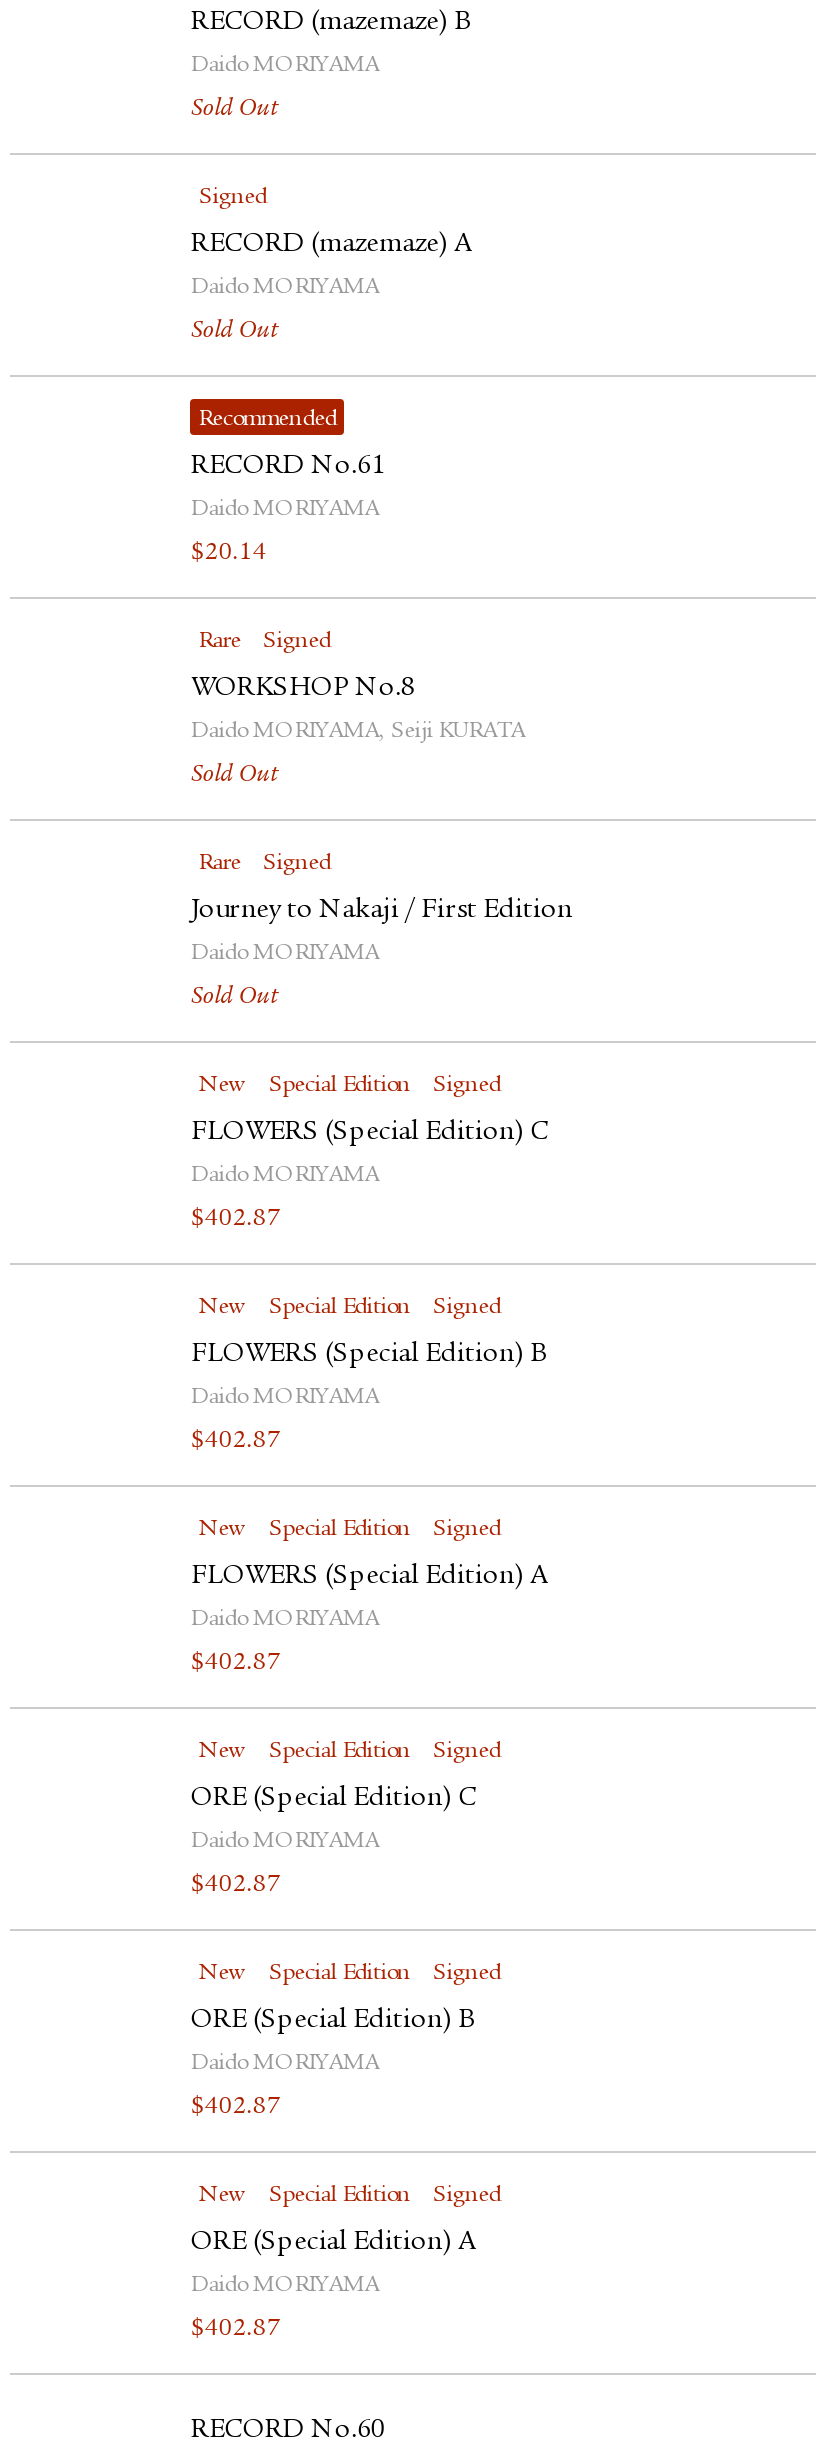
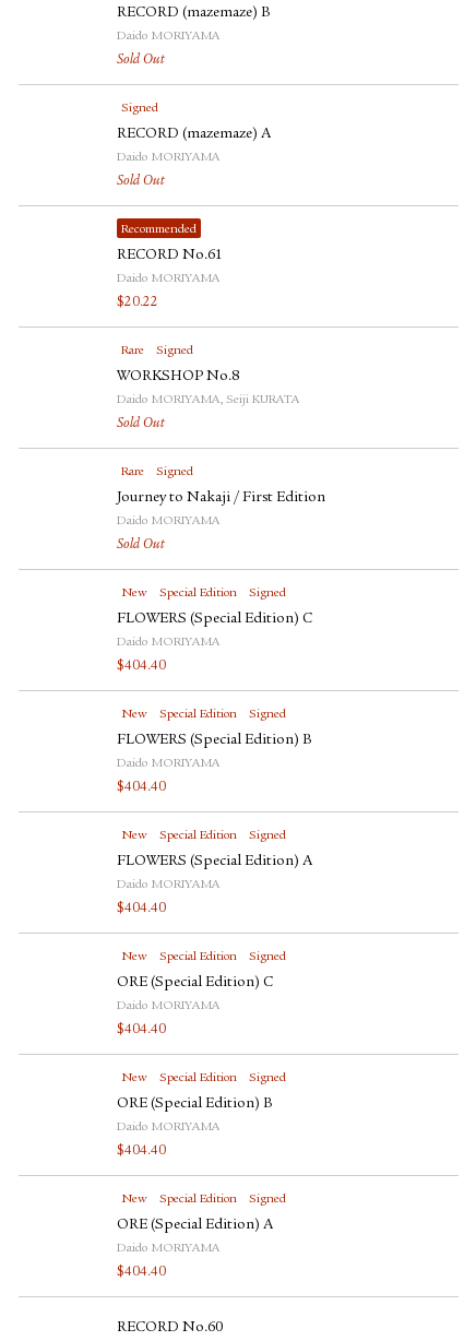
[191,542,267,568] $20.14 -> [117,296,159,311] $20.22
[191,1208,281,1234] $402.87 -> [117,660,166,674] $404.40
[191,1430,281,1456] $402.87 -> [117,781,166,795] $404.40
[191,1652,281,1678] $402.87 -> [117,902,166,917] $404.40
[191,1874,281,1900] $402.87 -> [117,1024,166,1038] $404.40
[191,2096,281,2122] $402.87 -> [117,1145,166,1159] $404.40
[191,2318,281,2344] $402.87 -> [117,1266,166,1280] $404.40

